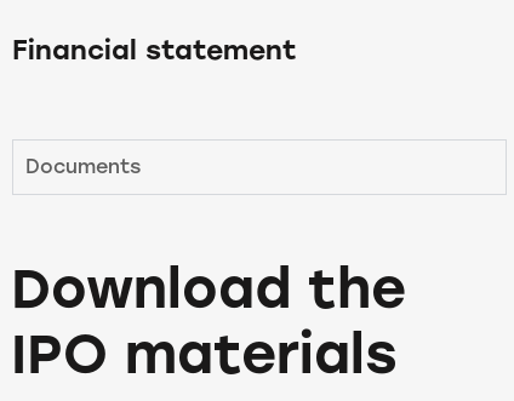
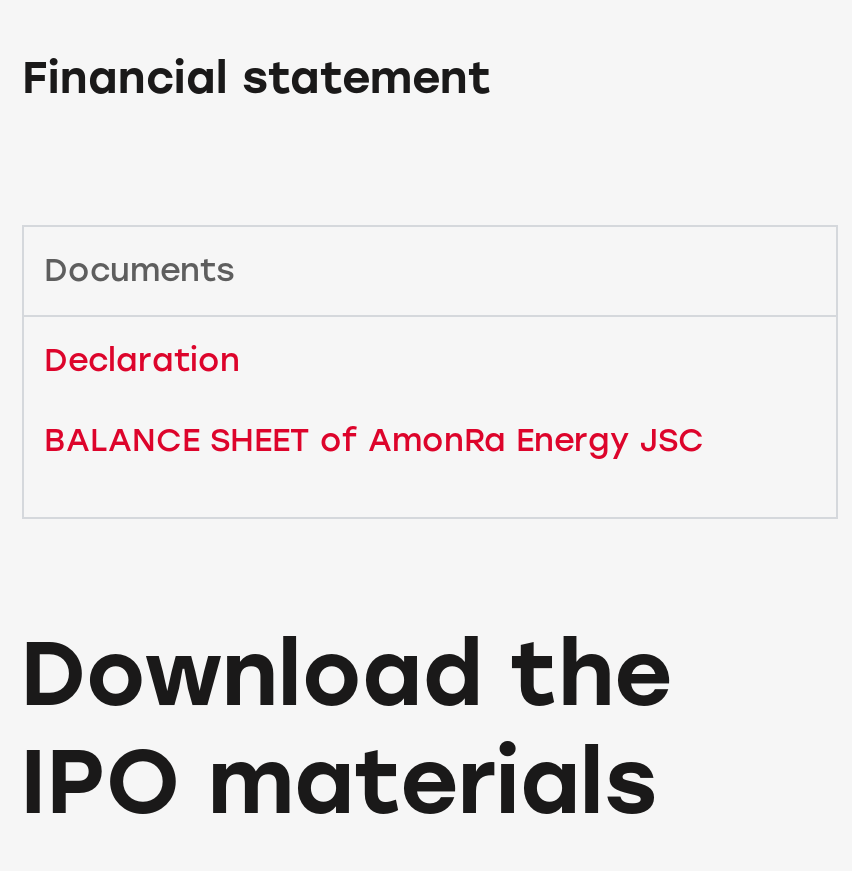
none -> [44,341,704,459] Declaration | BALANCE SHEET of AmonRa Energy JSC

